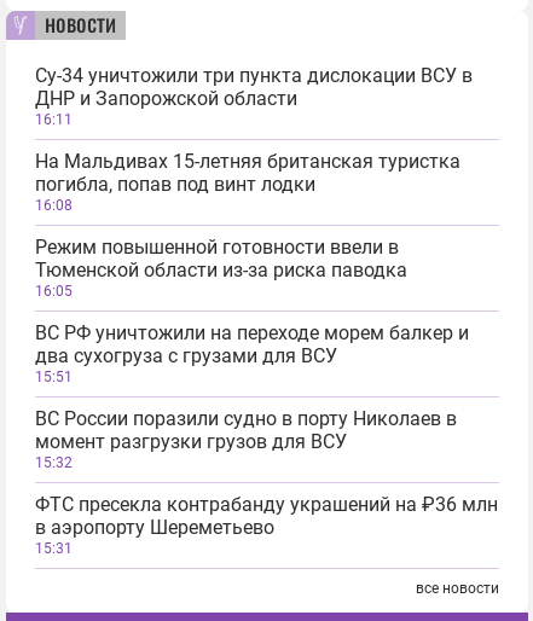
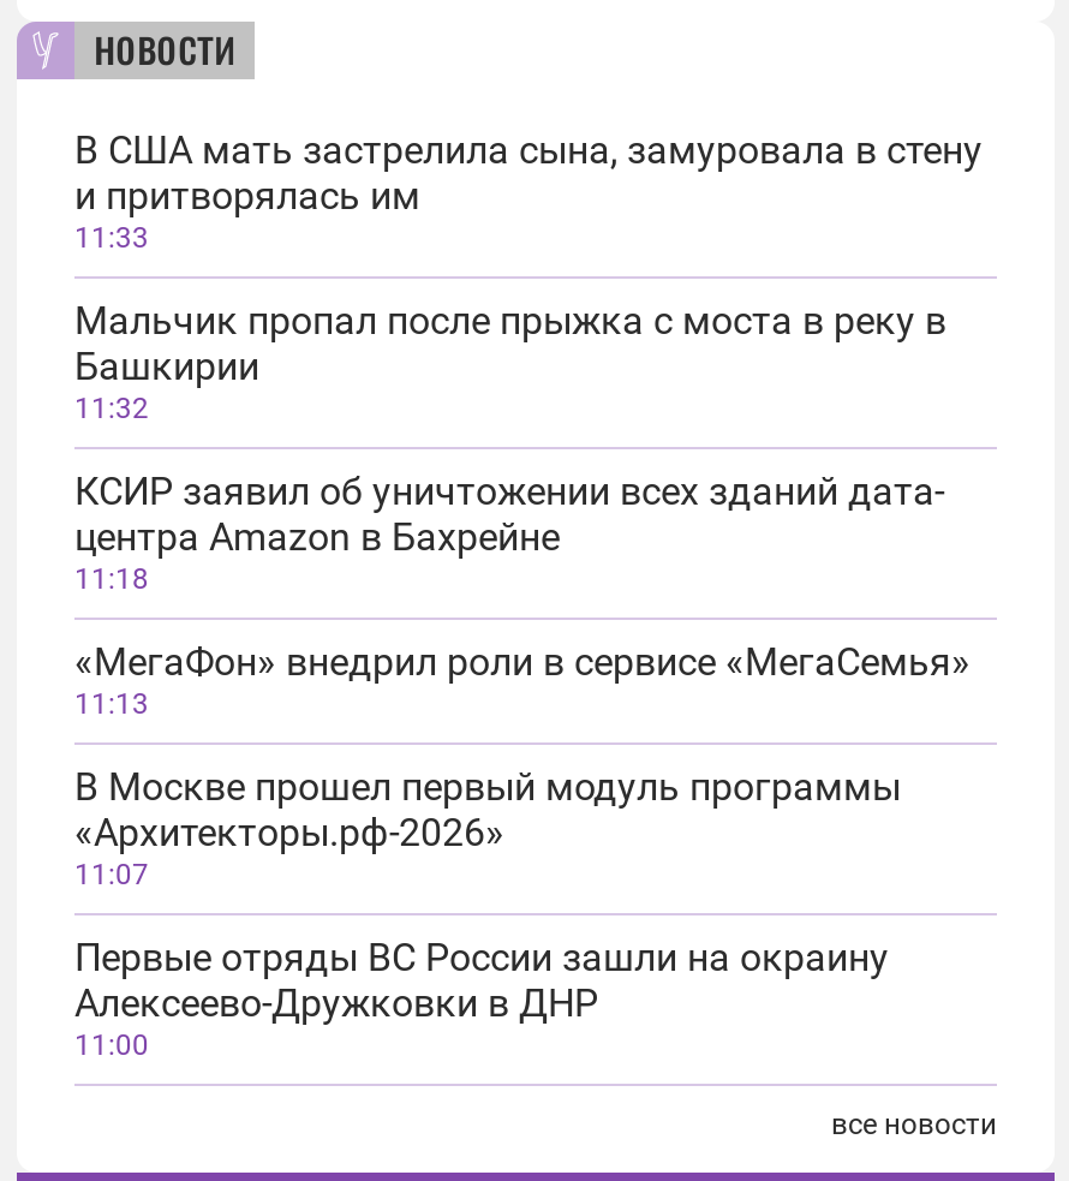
[35,65,473,129] Су-34 уничтожили три пункта дислокации ВСУ в | ДНР и Запорожской области | 16:11 -> [74,129,983,256] В США мать застрелила сына, замуровала в стену | и притворялась им | 11:33
[35,150,460,214] На Мальдивах 15-летняя британская туристка | погибла, попав под винт лодки | 16:08 -> [74,299,946,427] Мальчик пропал после прыжка с моста в реку в | Башкирии | 11:32
[35,236,407,300] Режим повышенной готовности ввели в | Тюменской области из-за риска паводка | 16:05 -> [74,470,944,597] КСИР заявил об уничтожении всех зданий дата- | центра Amazon в Бахрейне | 11:18
[35,322,469,386] ВС РФ уничтожили на переходе морем балкер и | два сухогруза с грузами для ВСУ | 15:51 -> [74,640,971,722] «МегаФон» внедрил роли в сервисе «МегаСемья» | 11:13
[35,408,457,472] ВС России поразили судно в порту Николаев в | момент разгрузки грузов для ВСУ | 15:32 -> [74,765,901,893] В Москве прошел первый модуль программы | «Архитекторы.рф-2026» | 11:07
[35,494,498,558] ФТС пресекла контрабанду украшений на ₽36 млн | в аэропорту Шереметьево | 15:31 -> [74,936,889,1063] Первые отряды ВС России зашли на окраину | Алексеево-Дружковки в ДНР | 11:00

